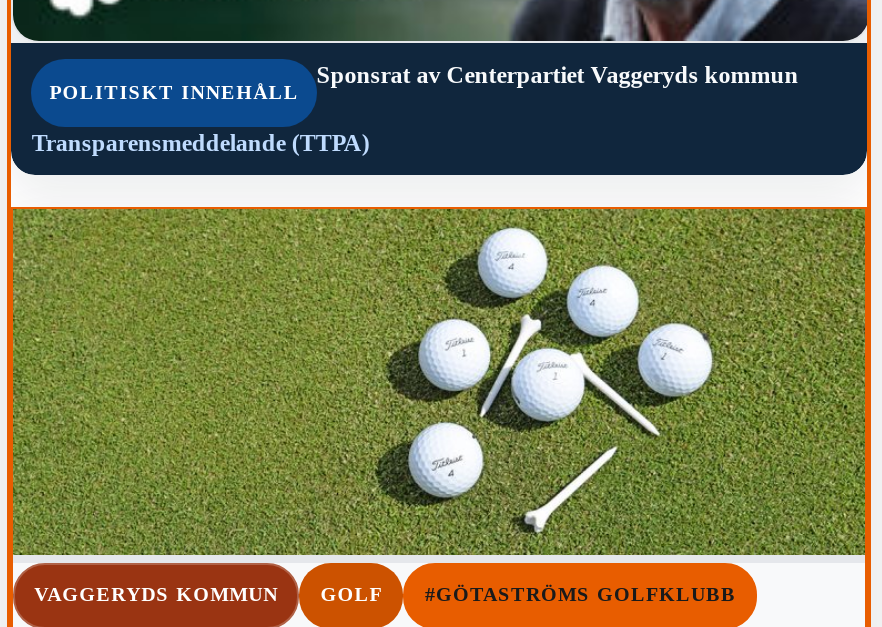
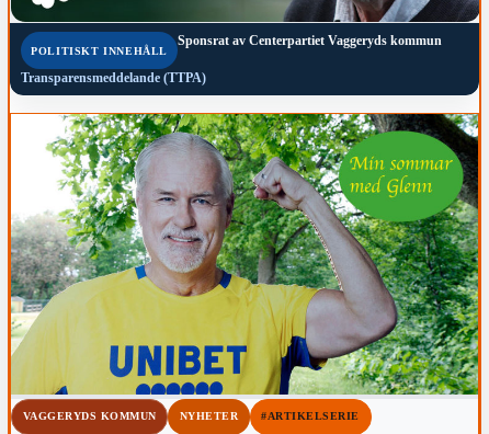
[11,206,865,606] [image] | GOLF | #GÖTASTRÖMS GOLFKLUBB -> [10,112,479,422] [image] | NYHETER | #ARTIKELSERIE

